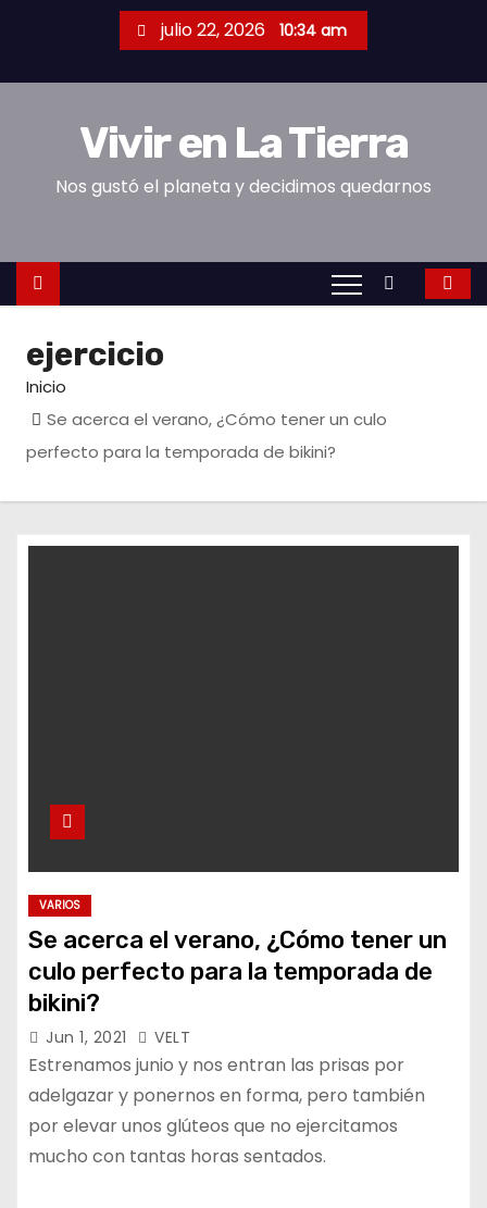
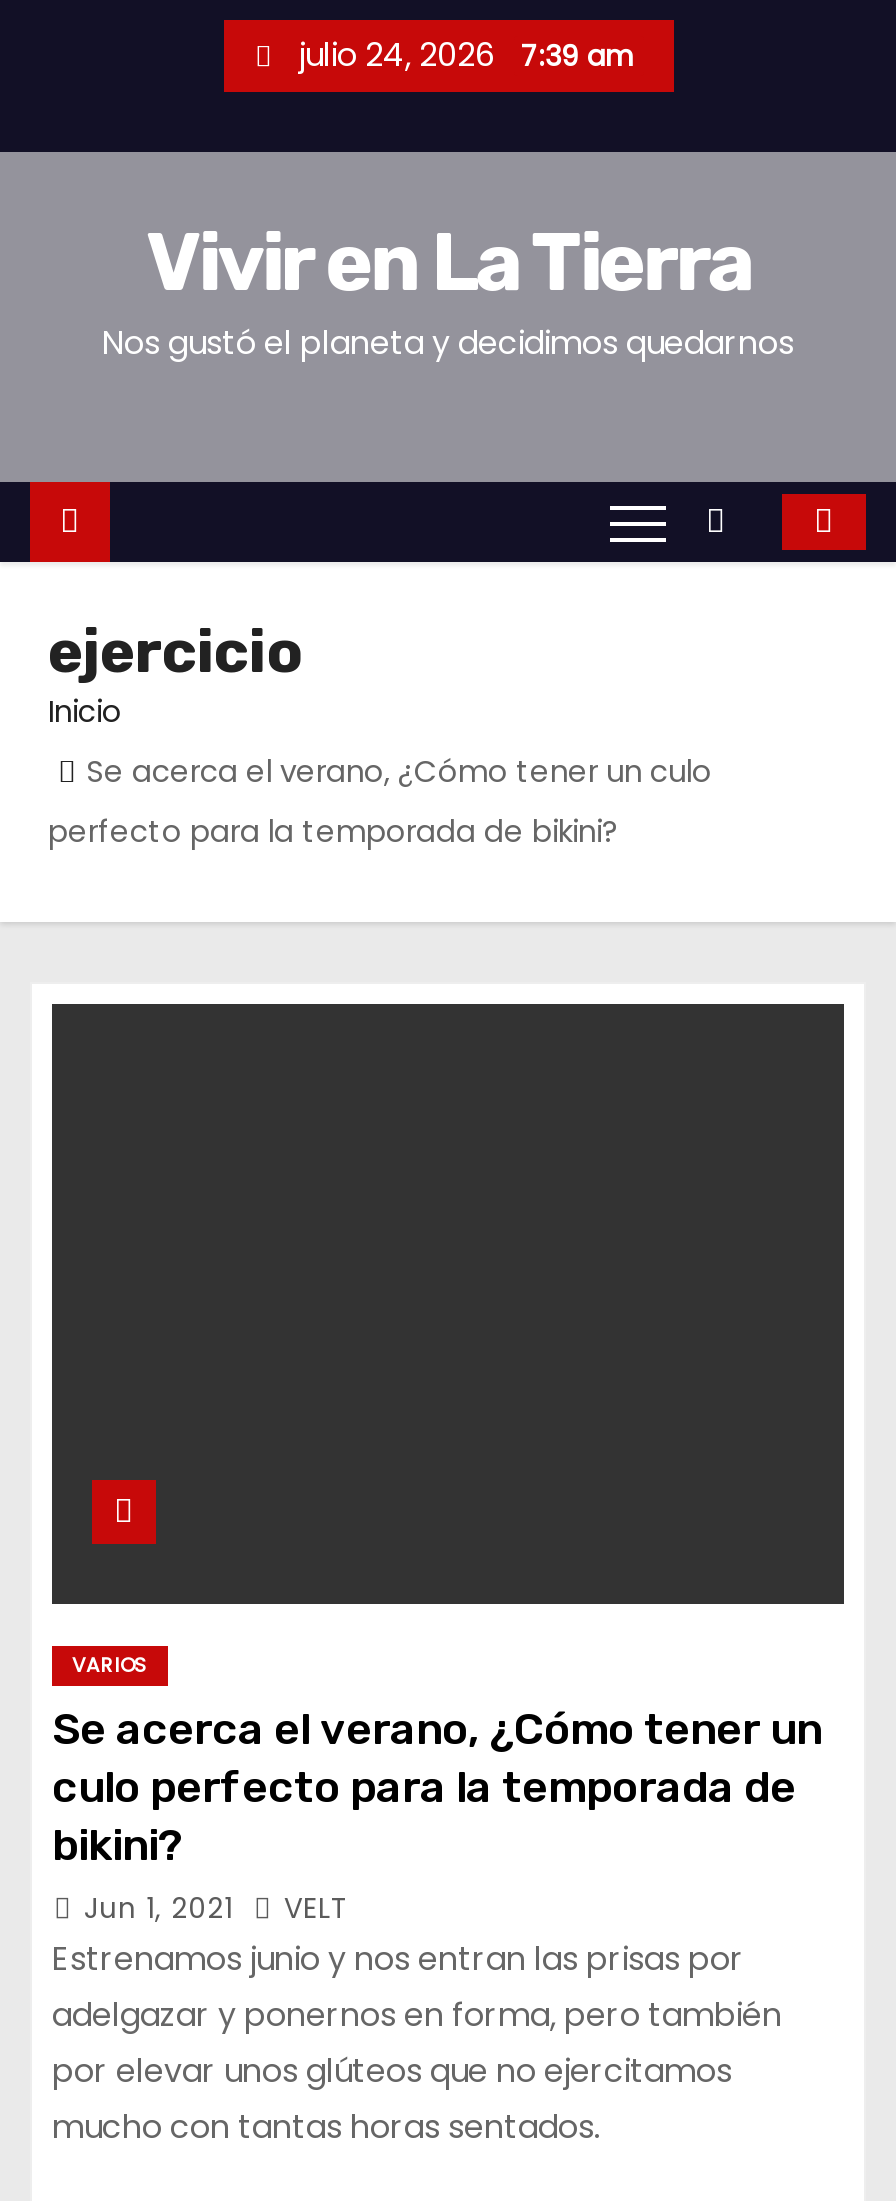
[157,17,347,42] julio 22, 2026 10:34 am -> [291,32,635,78] julio 24, 2026 7:39 am

